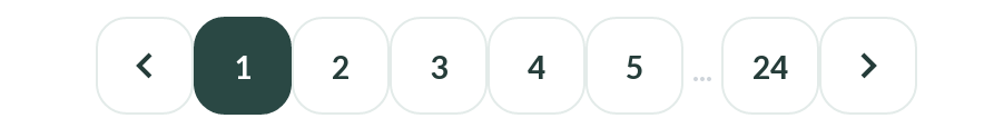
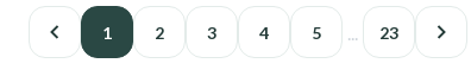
[752,47,788,85] 24 -> [379,22,398,43] 23

